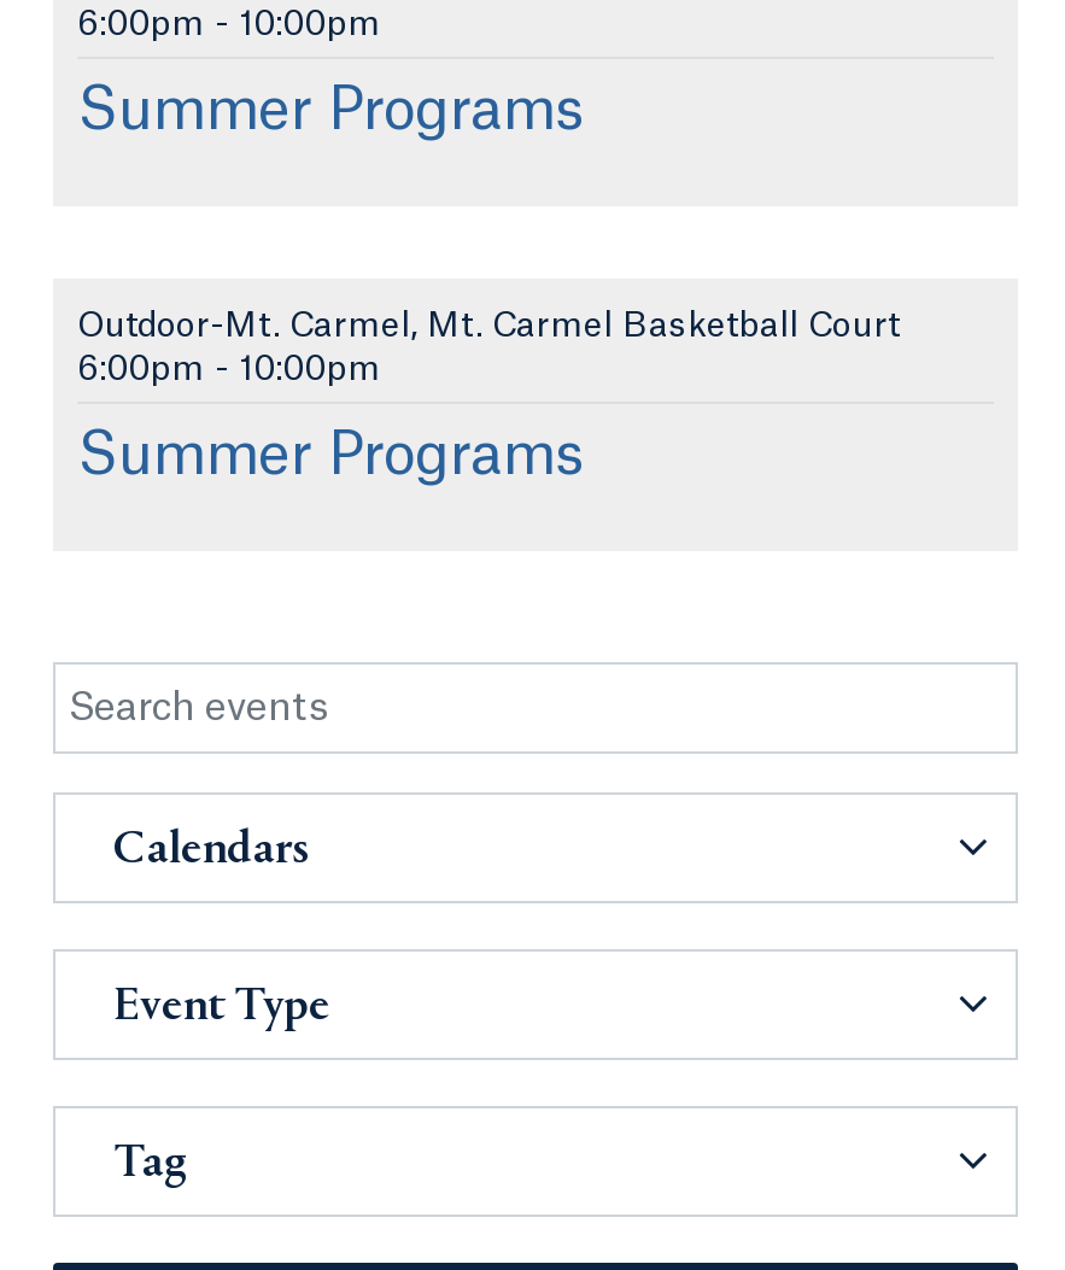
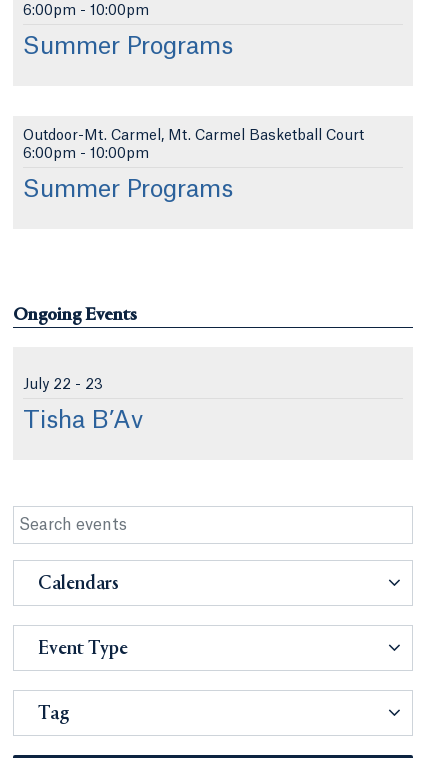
none -> [13,306,137,325] Ongoing Events
none -> [23,378,143,433] Jul y 22 - 23 | Tisha B’Av

